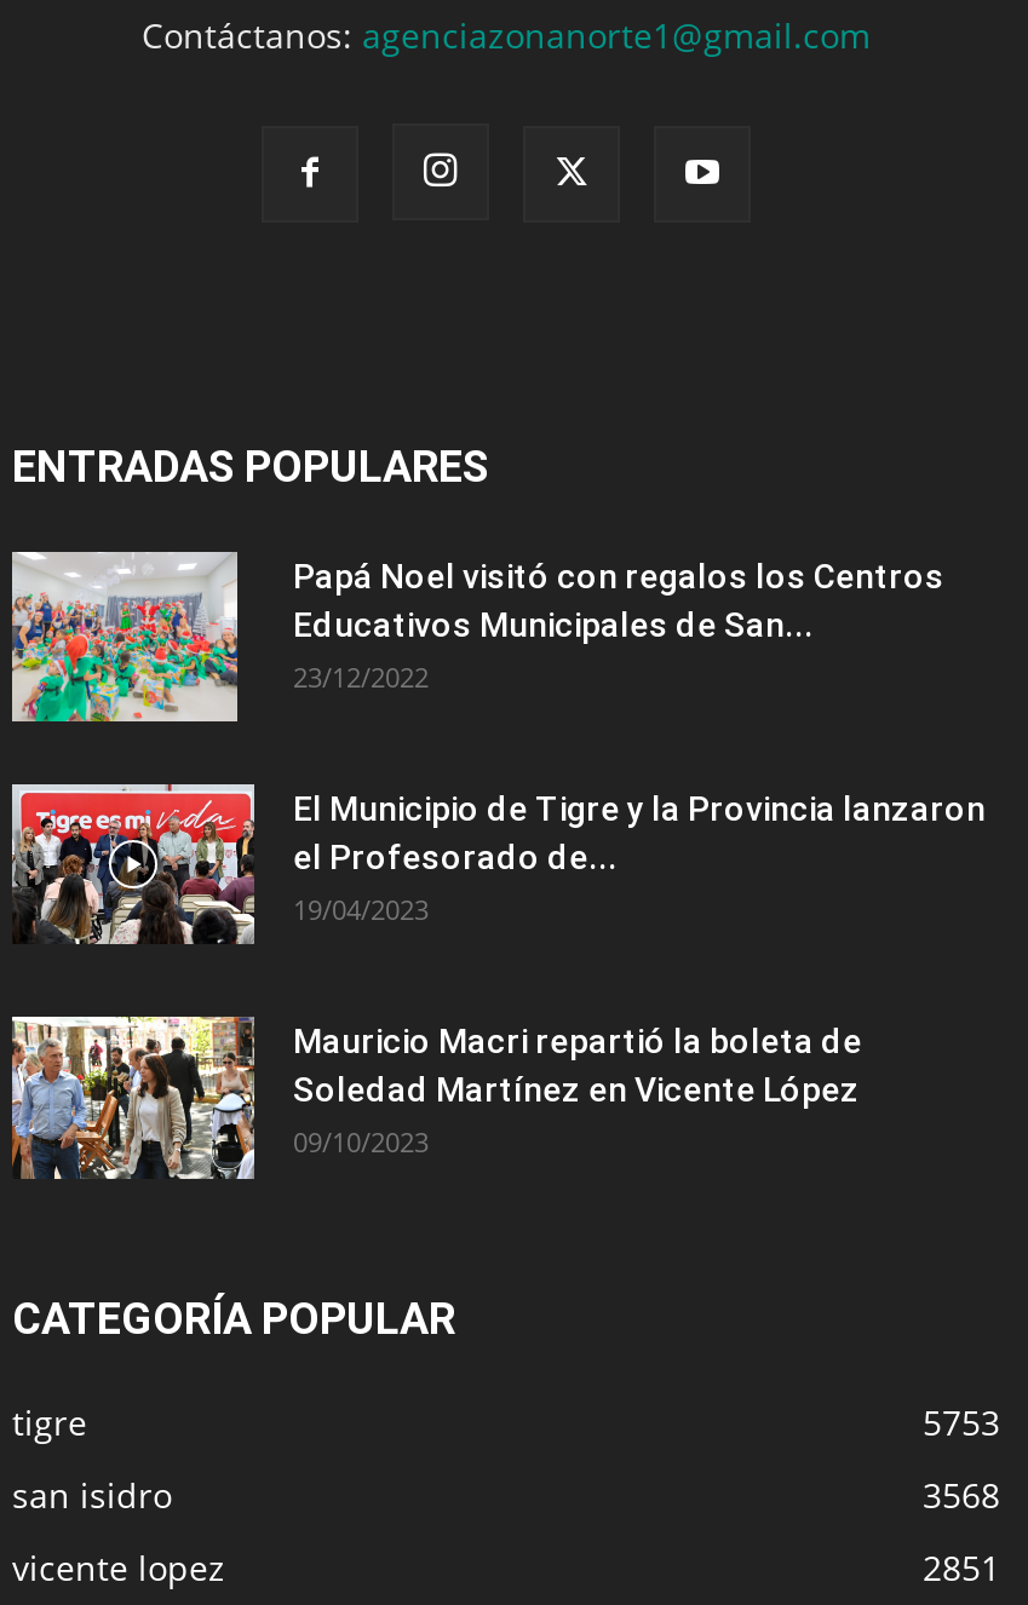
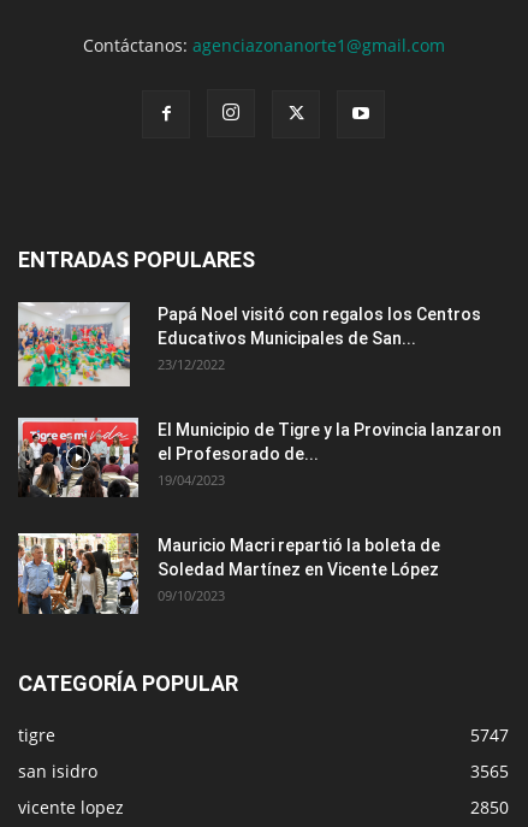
[923,1400,1000,1446] 5753 -> [470,724,509,747] 5747
[923,1473,1000,1519] 3568 -> [470,760,509,783] 3565
[923,1545,1000,1591] 2851 -> [470,796,509,819] 2850

